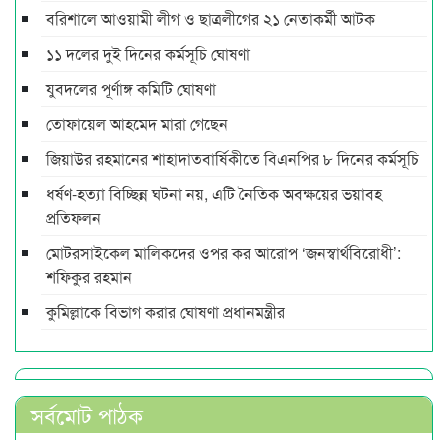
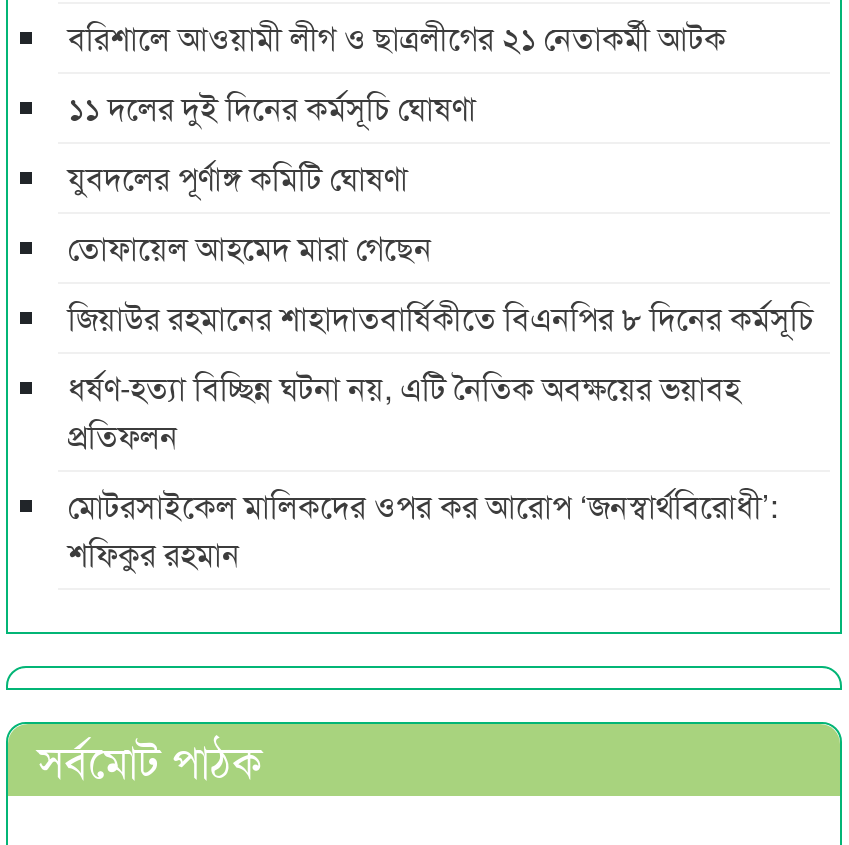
[46,300,285,323] কুমিল্লাকে বিভাগ করার ঘোষণা প্রধানমন্ত্রীর -> none

